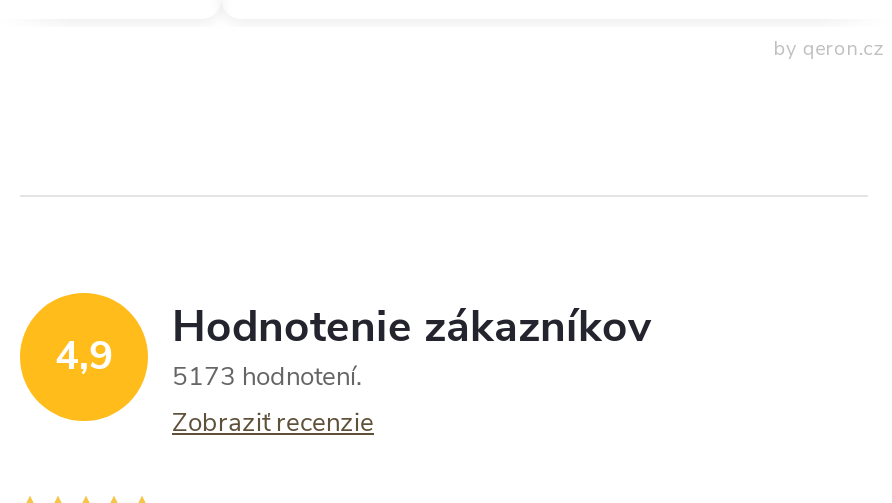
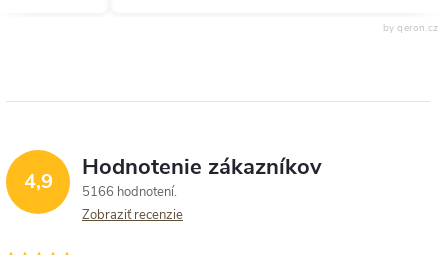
[55,296,652,394] 4,9 5173 hodnotení Hodnotenie zákazníkov -> [23,152,322,201] 4,9 5166 hodnotení Hodnotenie zákazníkov

